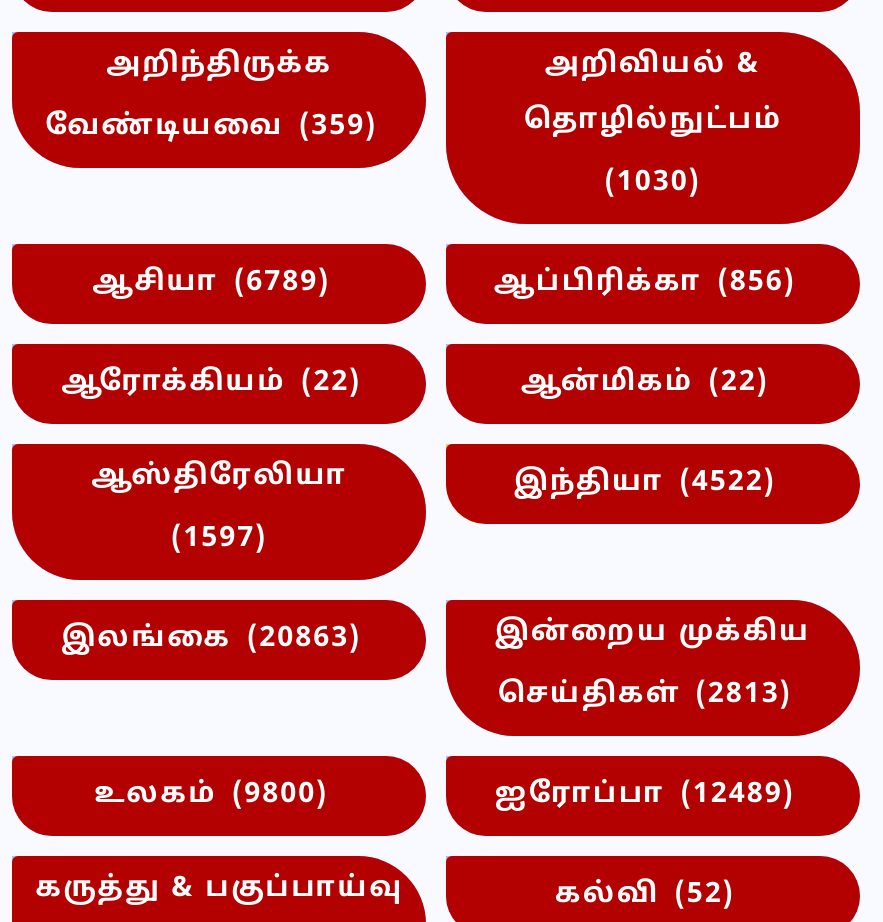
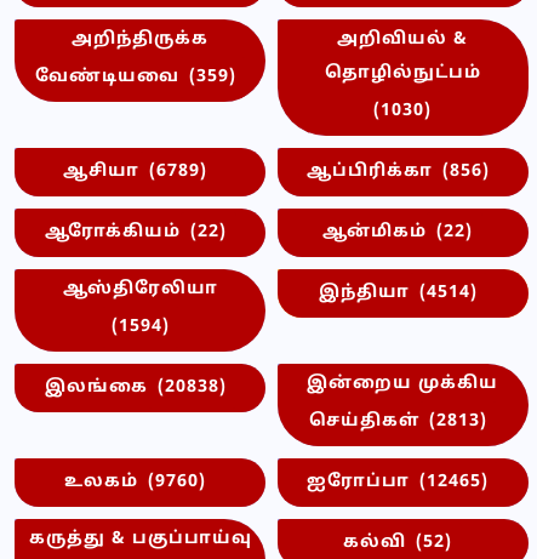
[514,466,776,500] இந்தியா (4522) -> [319,282,477,303] இந்தியா (4514)
[171,522,267,556] (1597) -> [111,316,169,337] (1594)
[61,622,361,656] இலங்கை (20863) -> [44,377,226,398] இலங்கை (20838)
[94,778,328,812] உலகம் (9800) -> [64,472,206,492] உலகம் (9760)
[495,778,795,812] ஐரோப்பா (12489) -> [307,472,489,492] ஐரோப்பா (12465)

